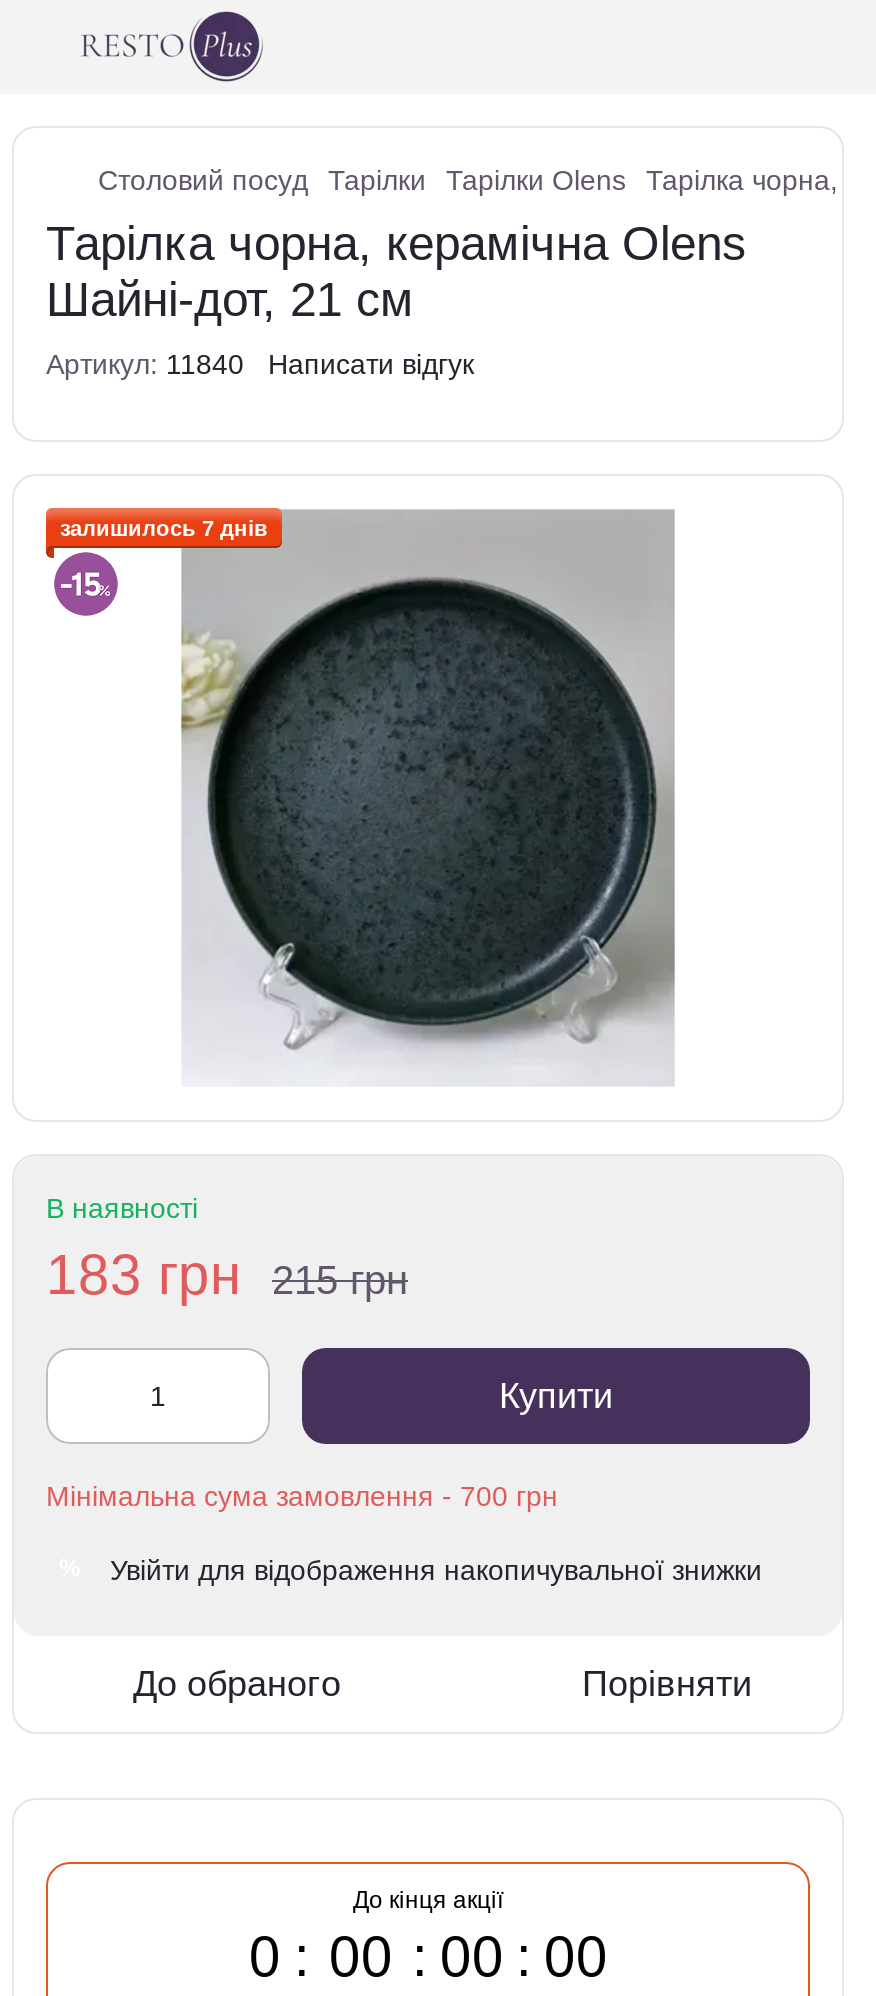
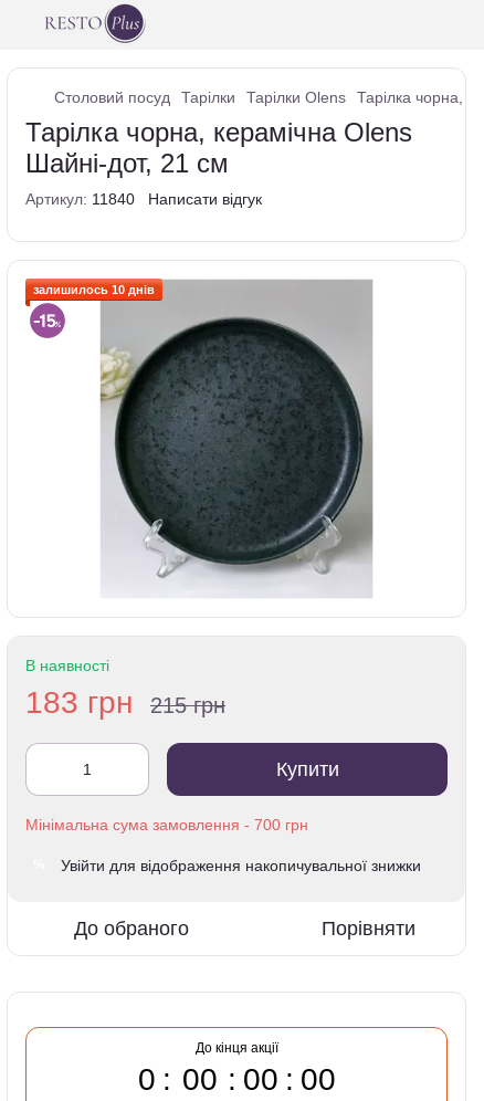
[60,516,268,540] залишилось 7 днів -> [33,283,155,296] залишилось 10 днів

